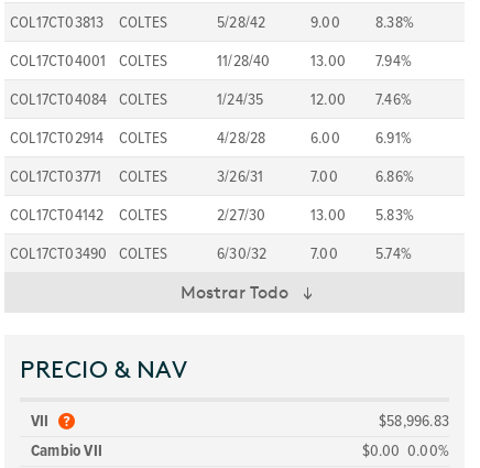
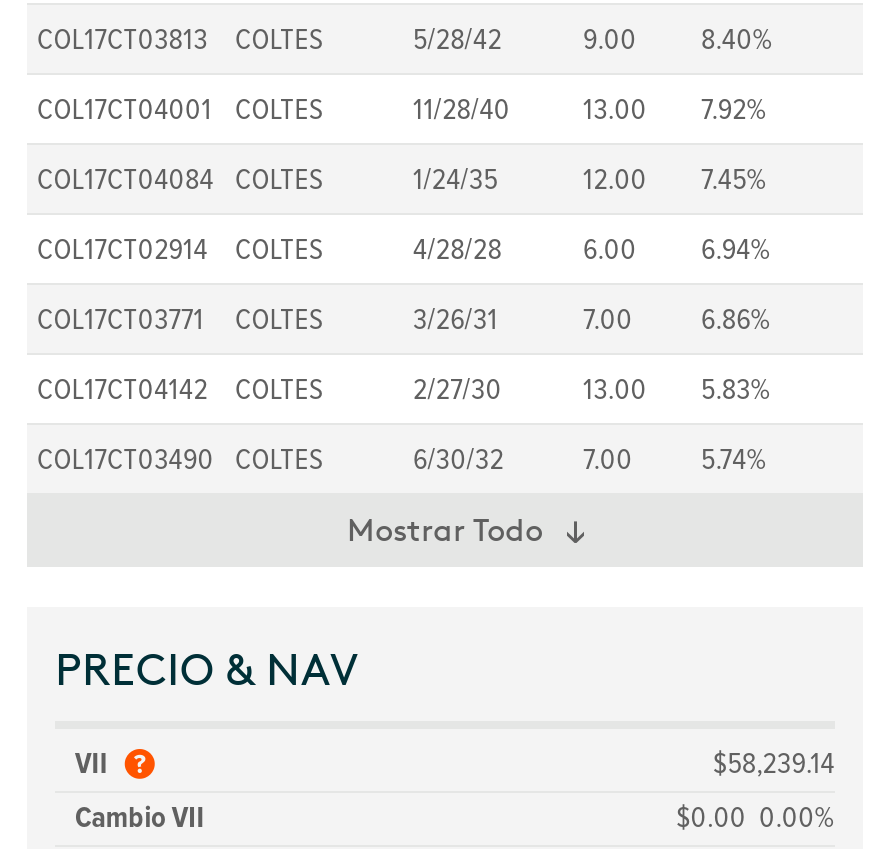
[310,12,414,34] 9.00 8.38% -> [583,21,773,61] 9.00 8.40%
[217,51,412,73] 11/28/40 13.00 7.94% -> [413,91,767,131] 11/28/40 13.00 7.92%
[310,89,412,111] 12.00 7.46% -> [583,161,767,201] 12.00 7.45%
[310,128,412,150] 6.00 6.91% -> [583,231,771,271] 6.00 6.94%
[379,411,449,433] $58,996.83 -> [713,745,835,785] $58,239.14

